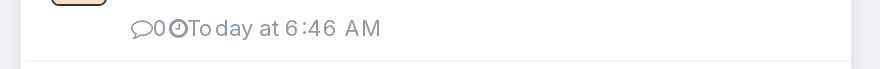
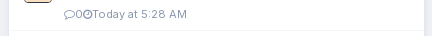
[153,14,381,42] 0 Today at 6:46 AM -> [75,7,187,21] 0 Today at 5:28 AM

